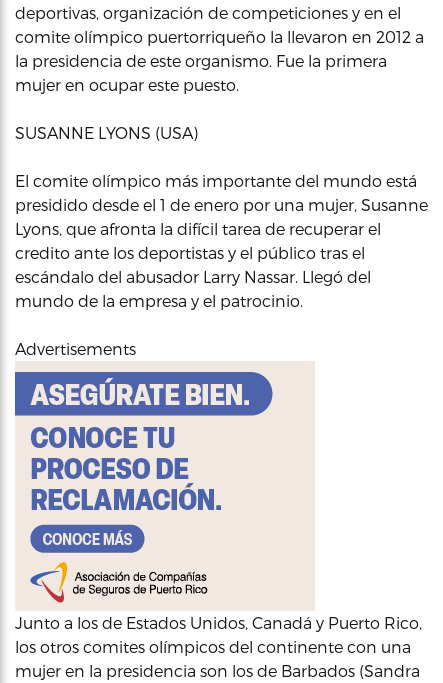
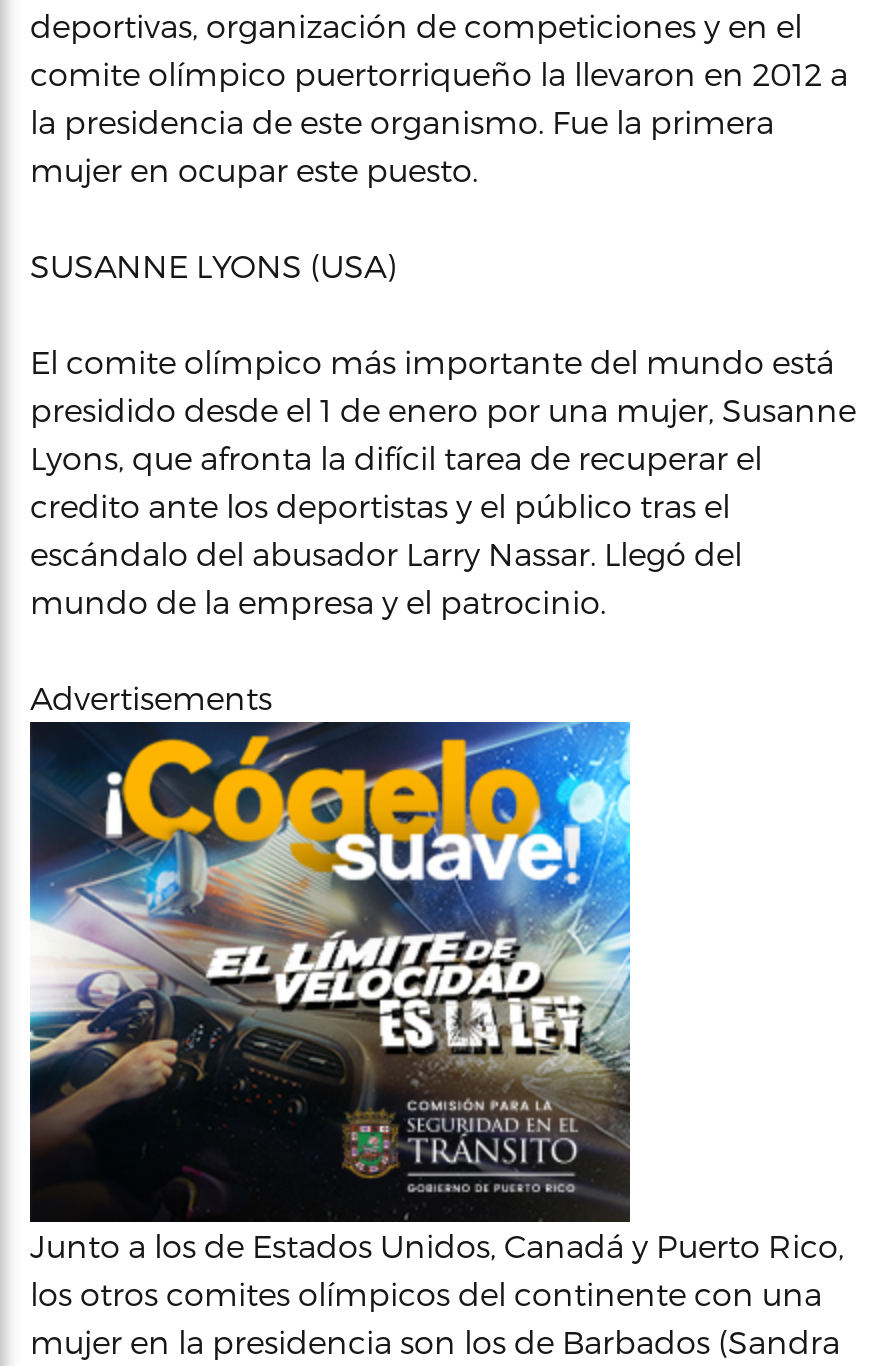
[14,361,315,611] [image] -> [28,720,632,1222] [image]

